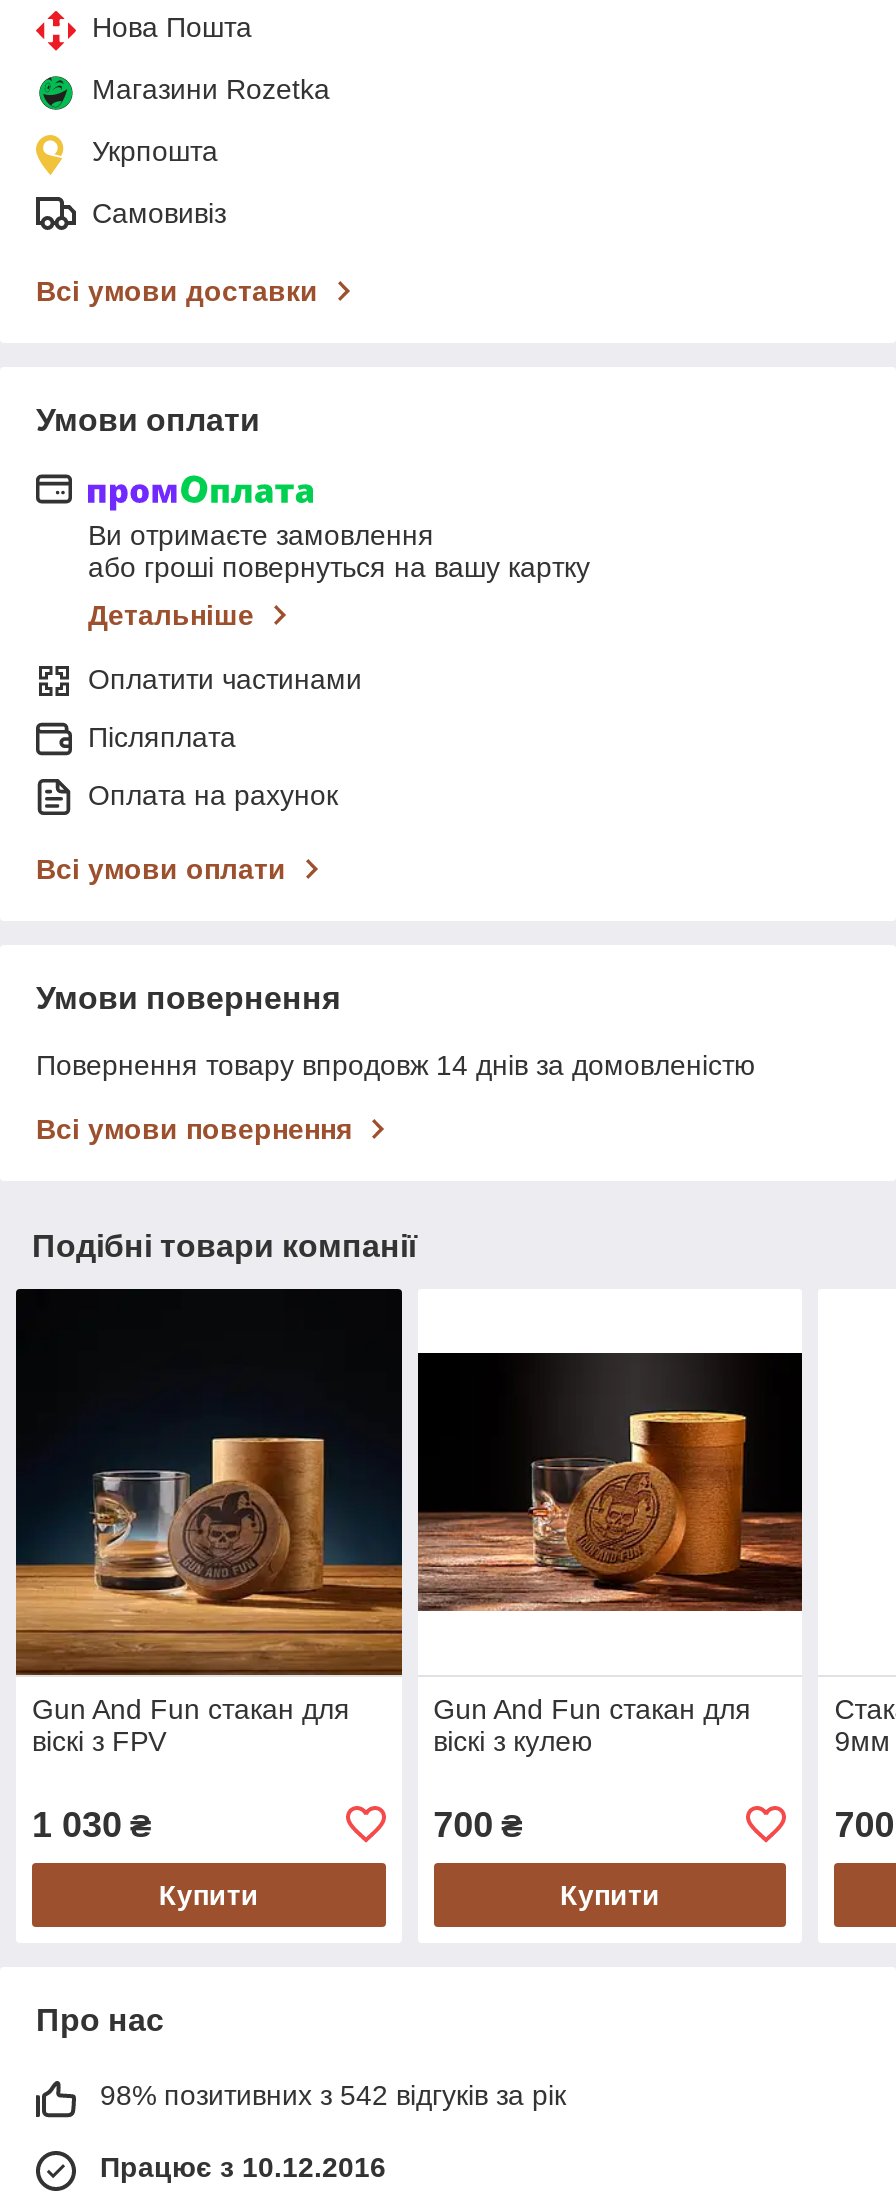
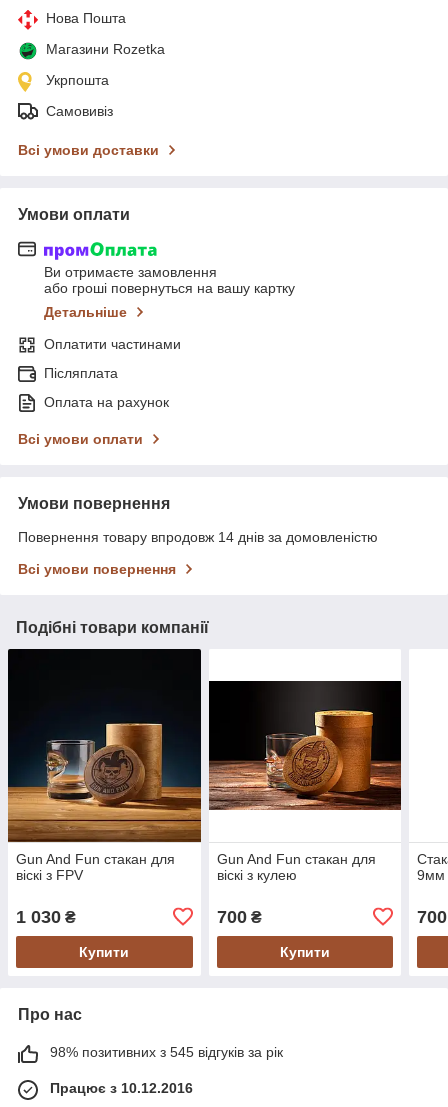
[100,2079,566,2111] 98% позитивних з 542 відгуків за рік -> [50,1044,283,1060] 98% позитивних з 545 відгуків за рік

